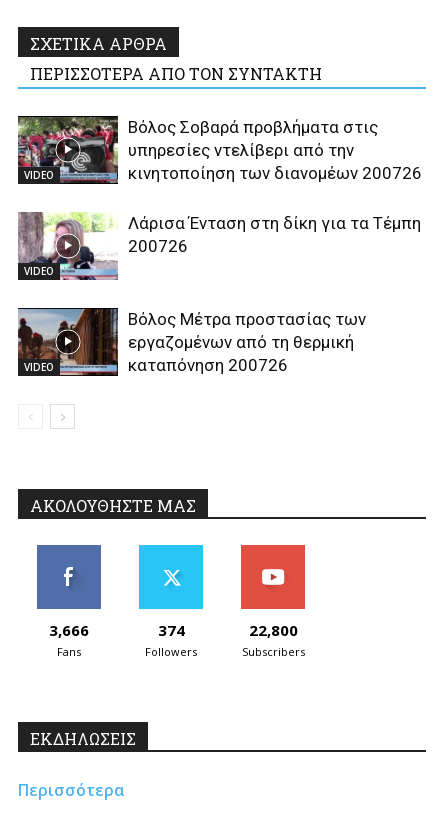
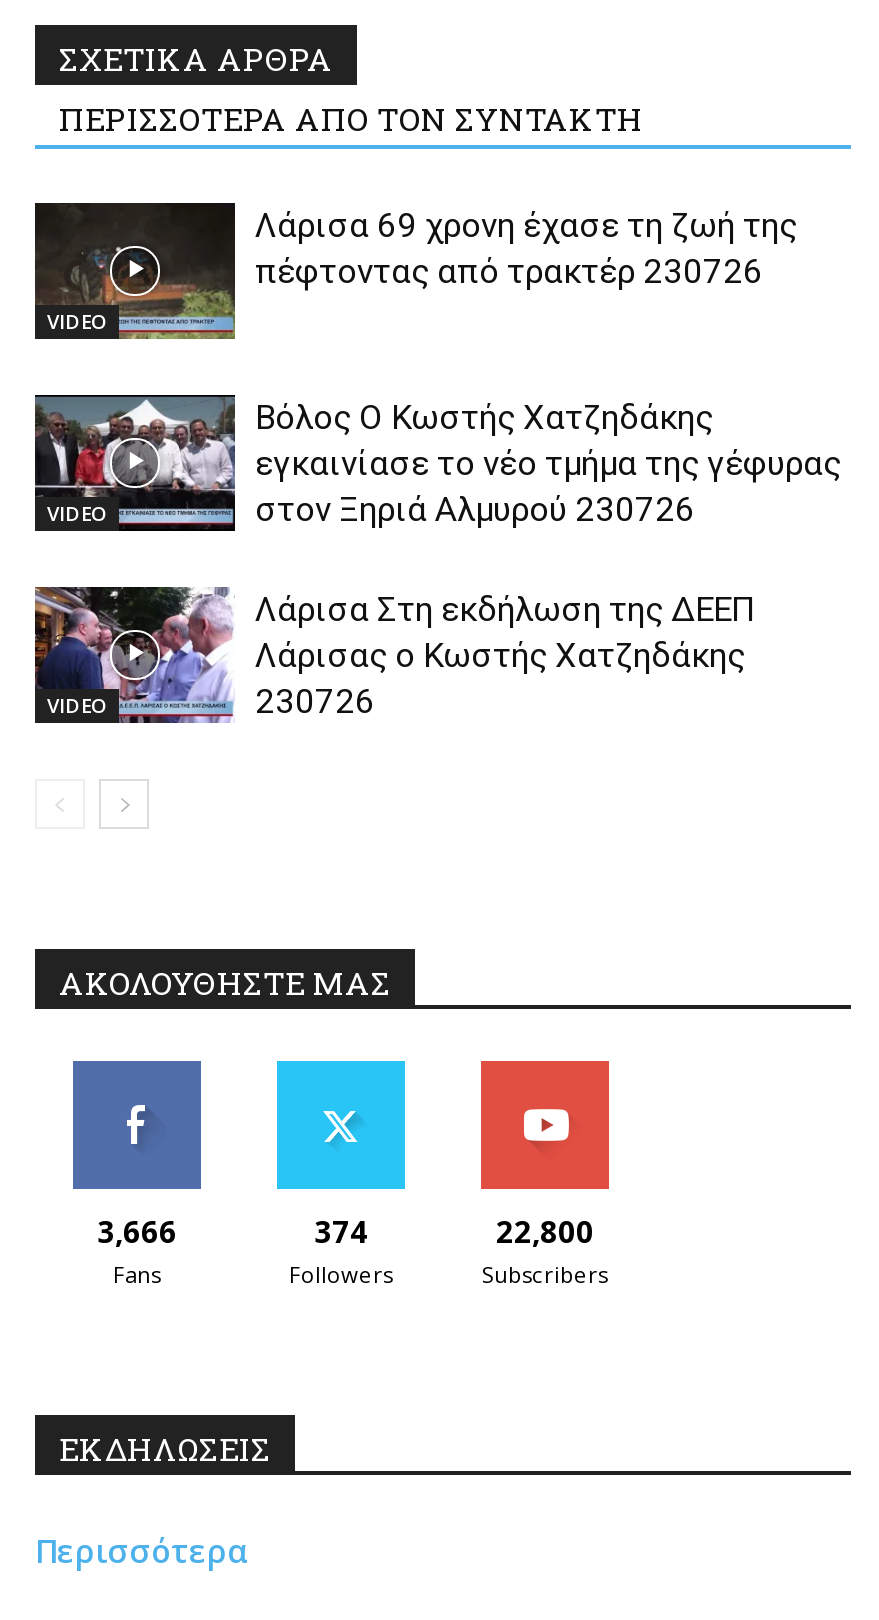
[17,116,422,185] [image] | Βόλος Σοβαρά προβλήματα στις | υπηρεσίες ντελίβερι από την | κινητοποίηση των διανομέων 200726 -> [33,204,797,341] [image] | Λάρισα 69 χρονη έχασε τη ζωή της | πέφτοντας από τρακτέρ 230726
[18,211,421,281] [image] | Λάρισα Ένταση στη δίκη για τα Τέμπη | 200726 -> [35,393,841,533] [image] | Βόλος Ο Κωστής Χατζηδάκης | εγκαινίασε το νέο τμήμα της γέφυρας | στον Ξηριά Αλμυρού 230726
[18,307,366,377] [image] | Βόλος Μέτρα προστασίας των | εργαζομένων από τη θερμική | καταπόνηση 200726 -> [35,585,753,725] [image] | Λάρισα Στη εκδήλωση της ΔΕΕΠ | Λάρισας ο Κωστής Χατζηδάκης | 230726

